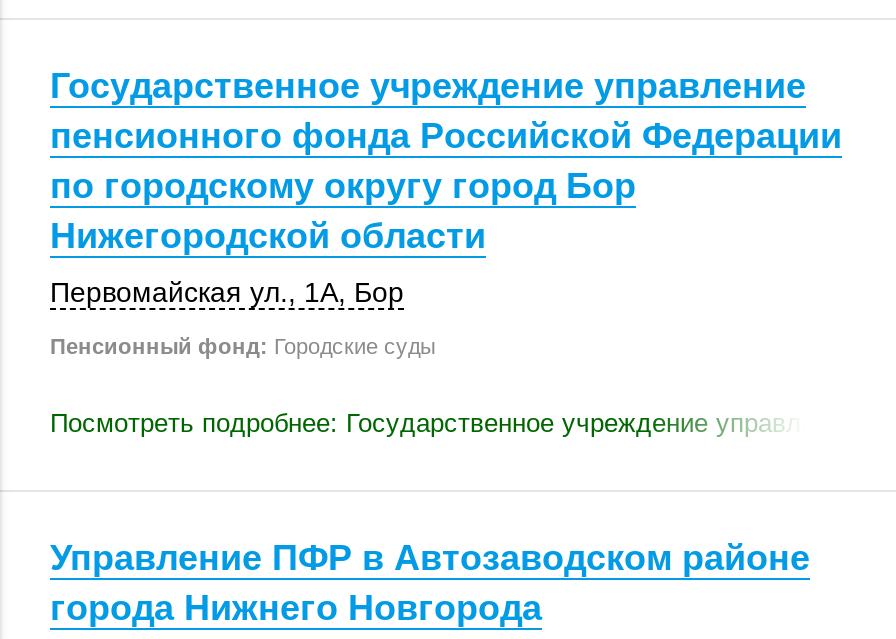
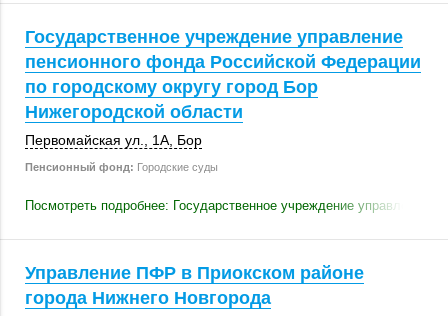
[50,538,810,578] Управление ПФР в Автозаводском районе -> [25,263,364,283] Управление ПФР в Приокском районе

